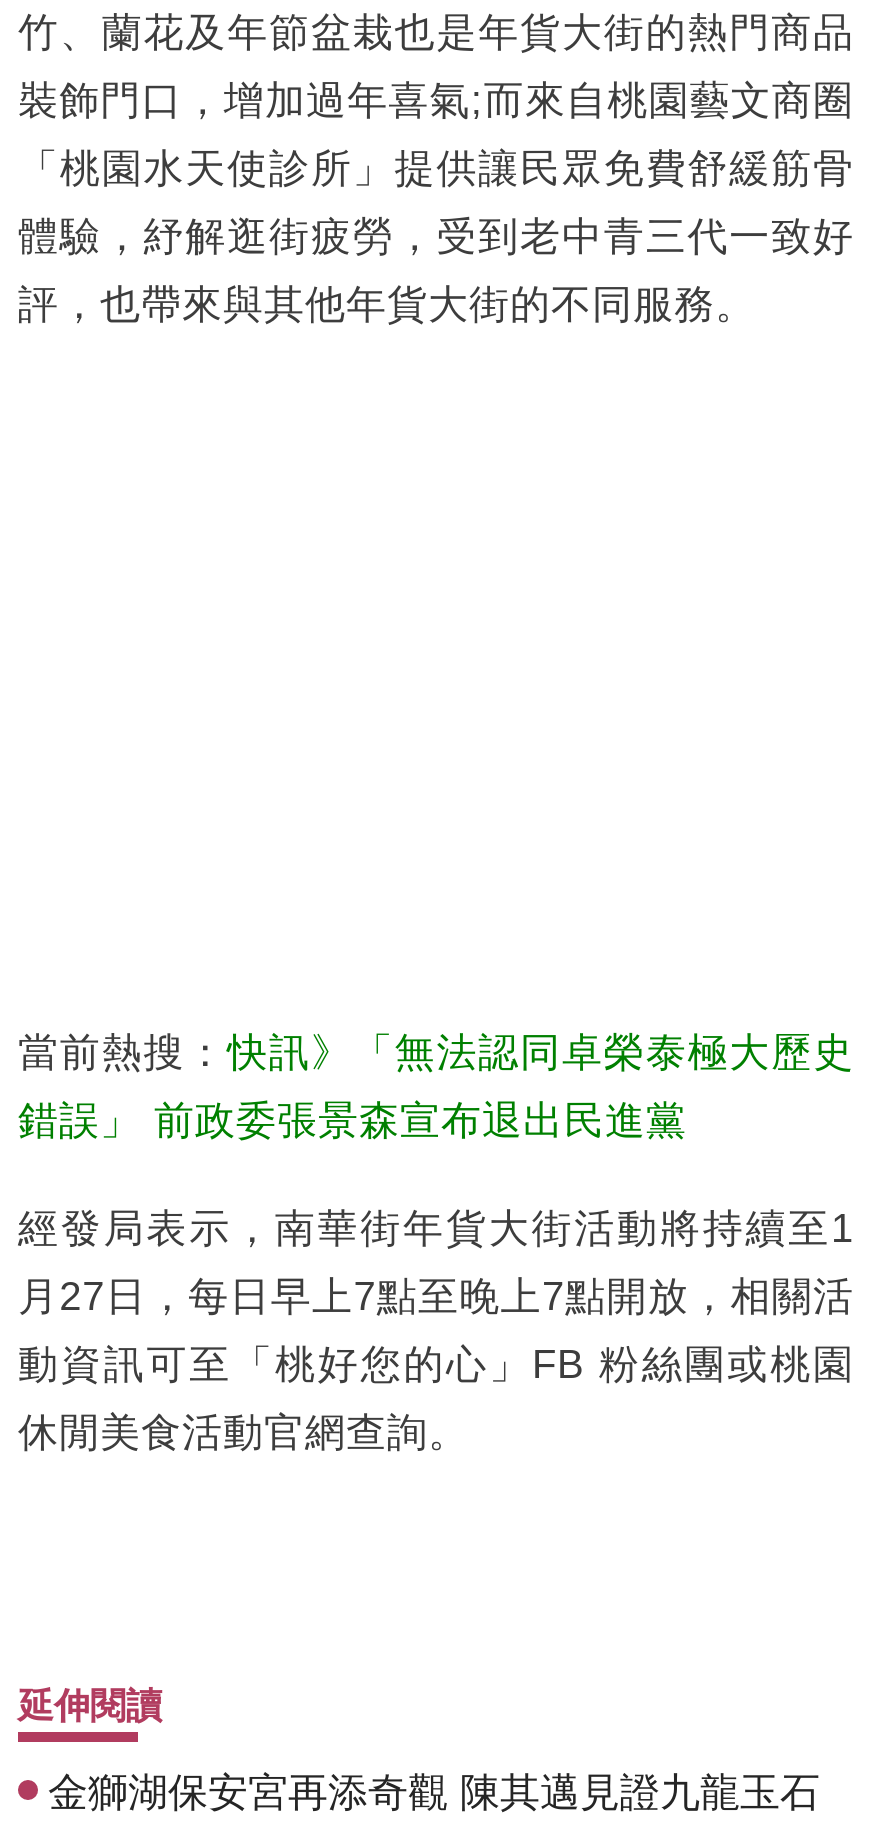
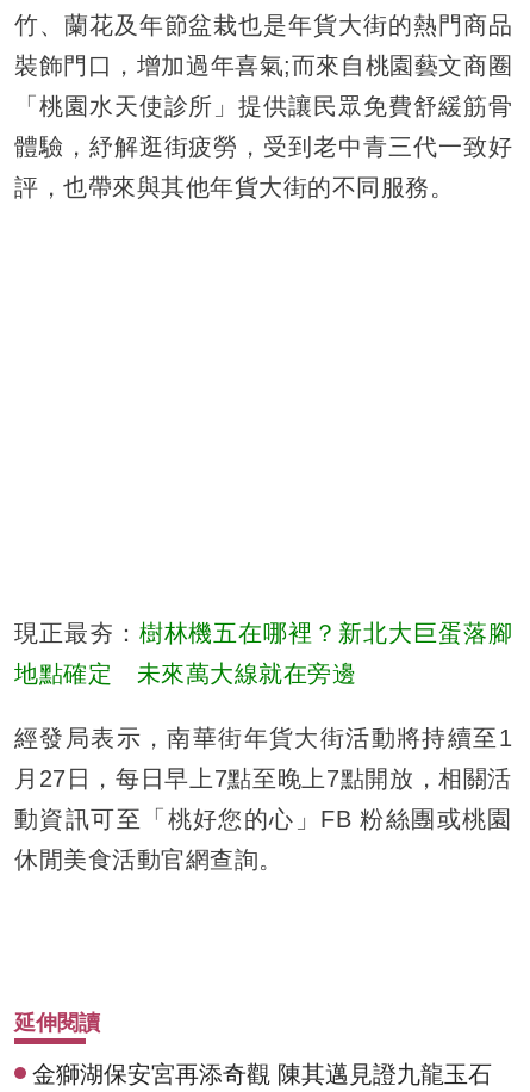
[18,1029,854,1073] 當前熱搜：快訊》「無法認同卓榮泰極大歷史 -> [14,620,512,646] 現正最夯：樹林機五在哪裡？新北大巨蛋落腳
[18,1097,687,1141] 錯誤」 前政委張景森宣布退出民進黨 -> [14,660,356,686] 地點確定 未來萬大線就在旁邊

